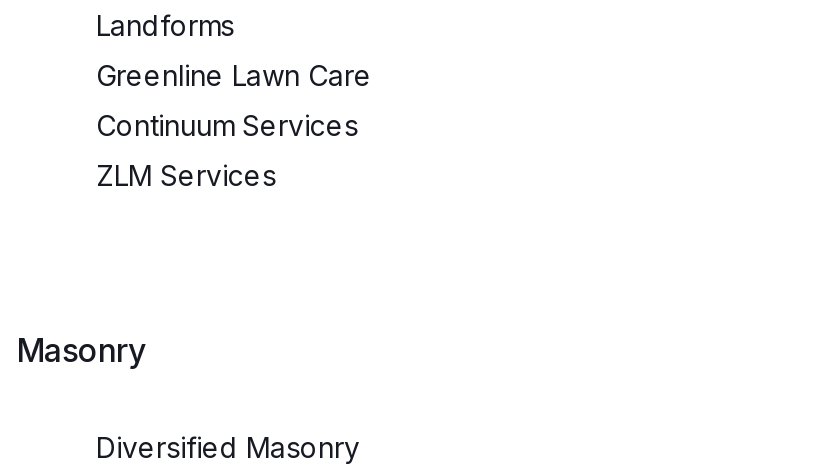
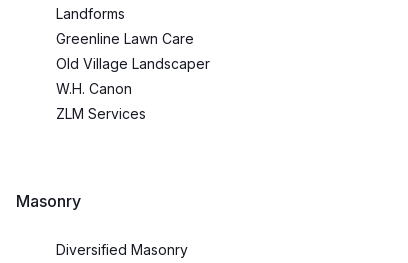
[96,108,358,142] Continuum Services -> [56,55,210,97] Old Village Landscaper | W.H. Canon

